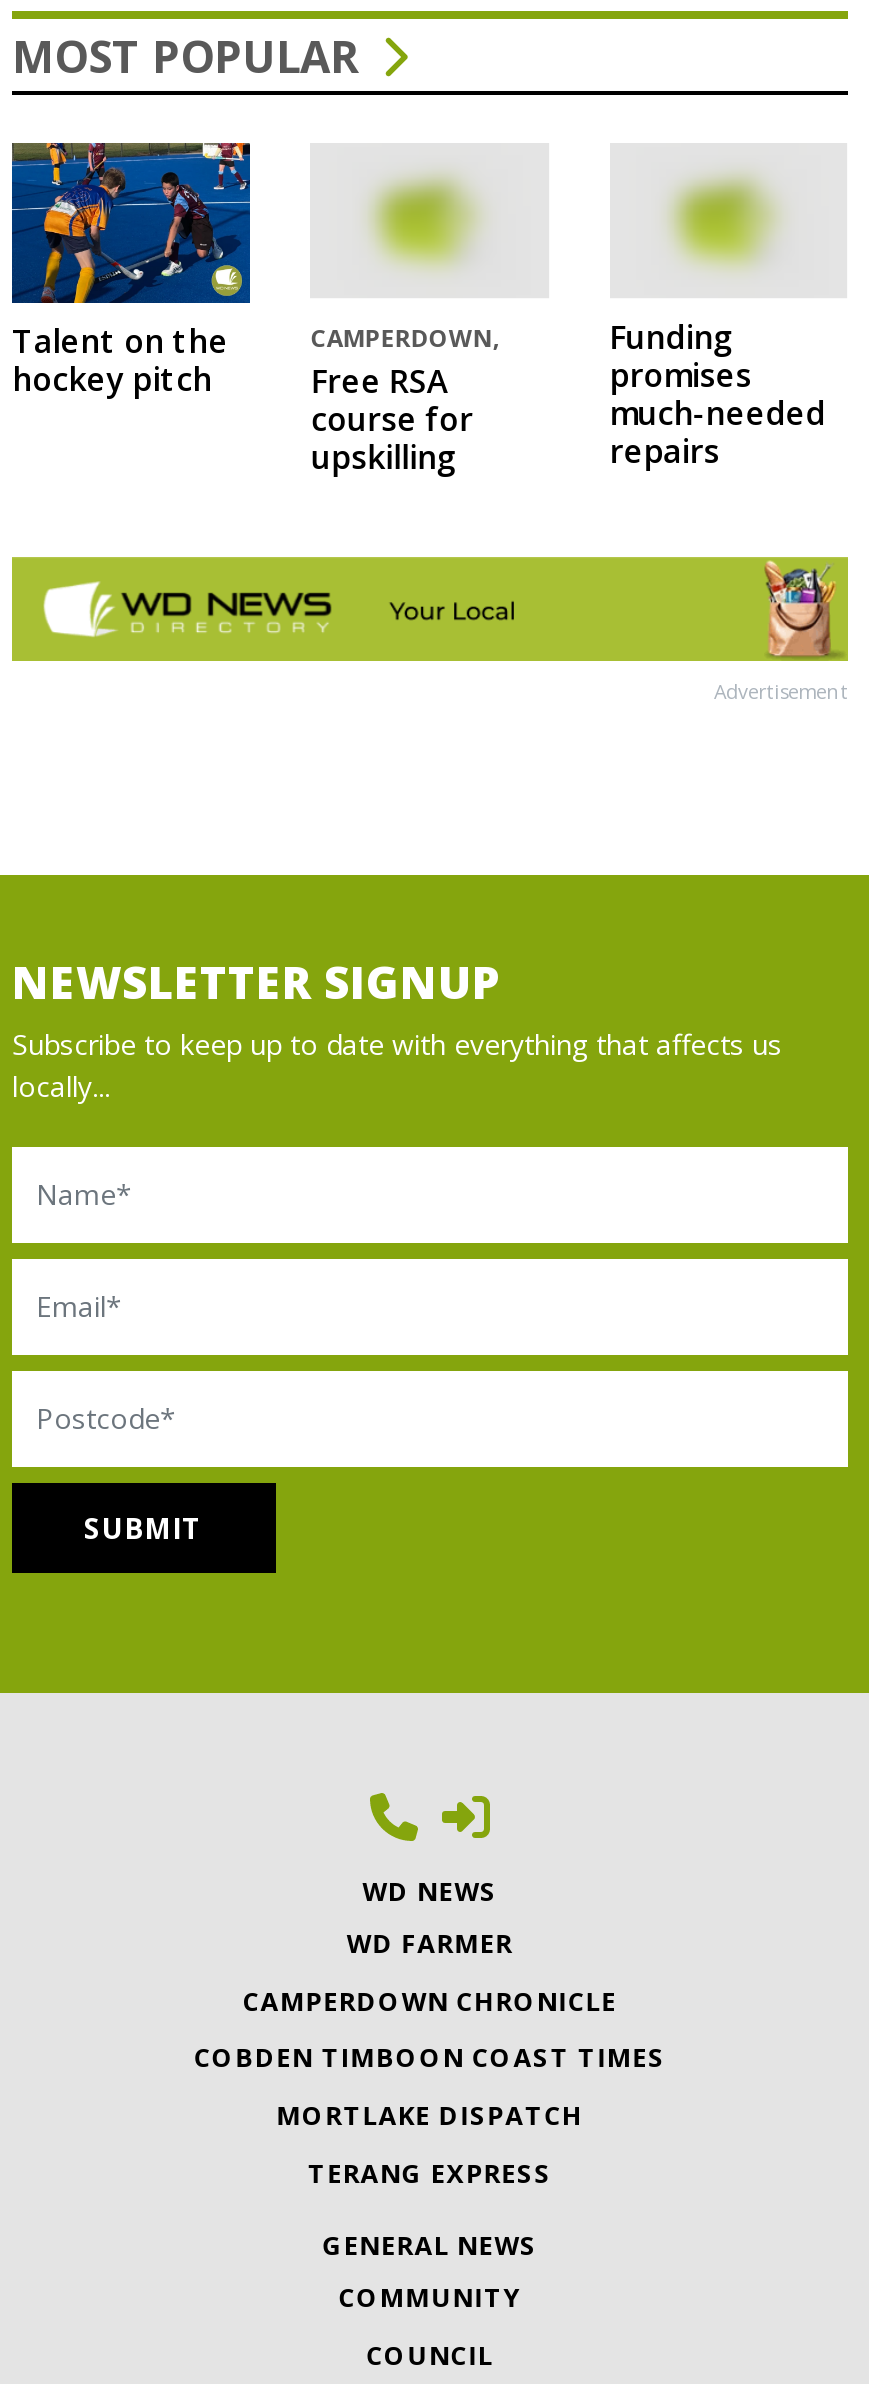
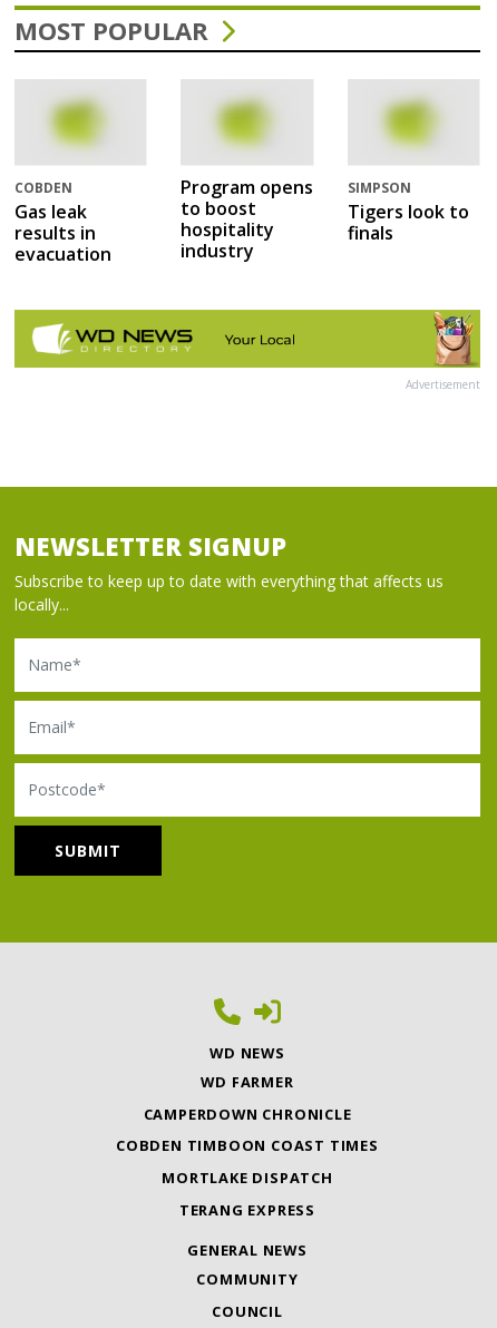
[10,141,252,400] [image] | Talent on the | hockey pitch -> [14,79,147,267] [image] | COBDEN | Gas leak | results in | evacuation
[311,322,499,480] CAMPERDOWN, | Free RSA | course for | upskilling -> [181,175,313,263] Program opens | to boost | hospitality | industry
[609,316,825,474] Funding | promises | much-needed | repairs -> [347,179,469,245] SIMPSON | Tigers look to | finals

